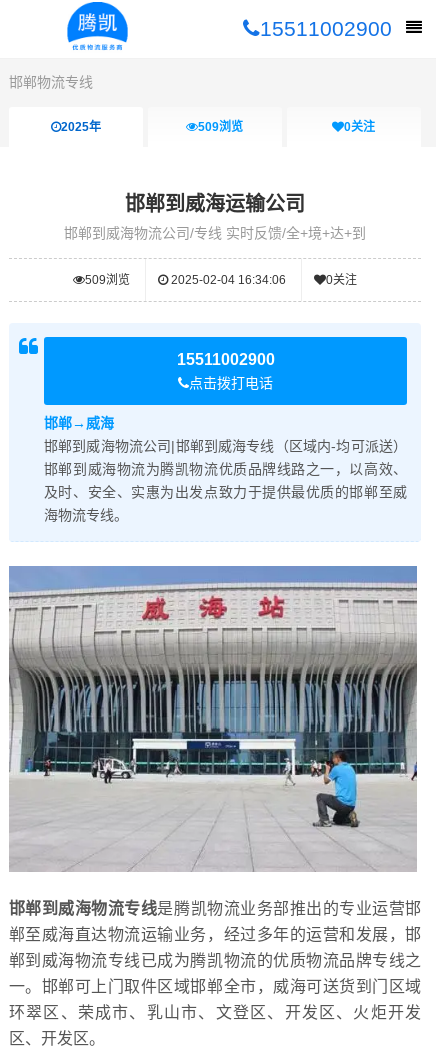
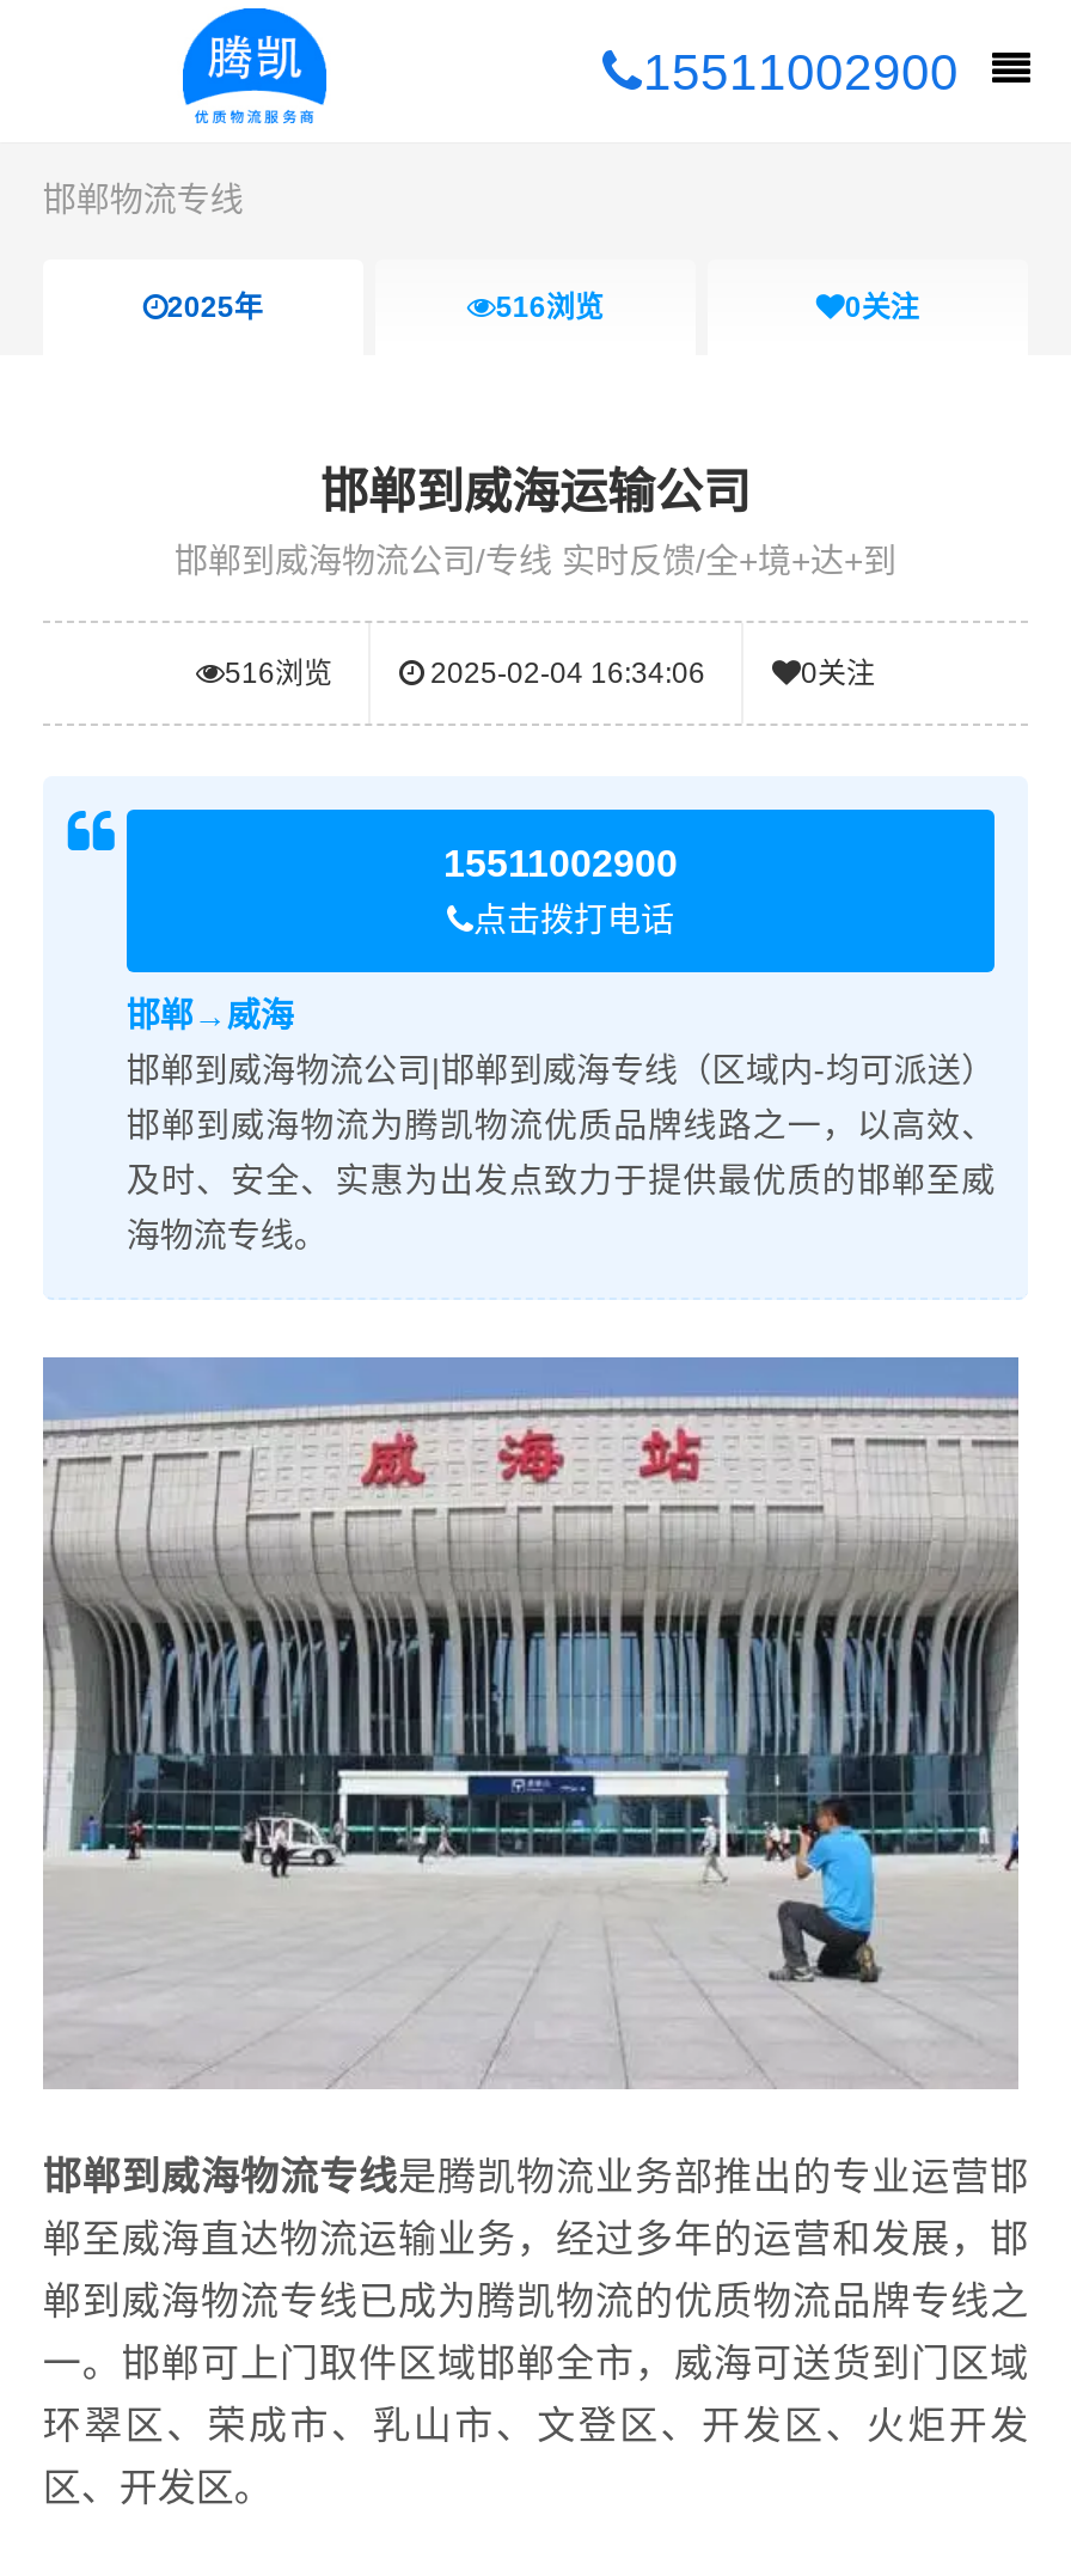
[198,120,243,134] 509浏览 -> [496,291,603,324] 516浏览
[85,273,130,287] 509浏览 -> [225,656,332,690] 516浏览

